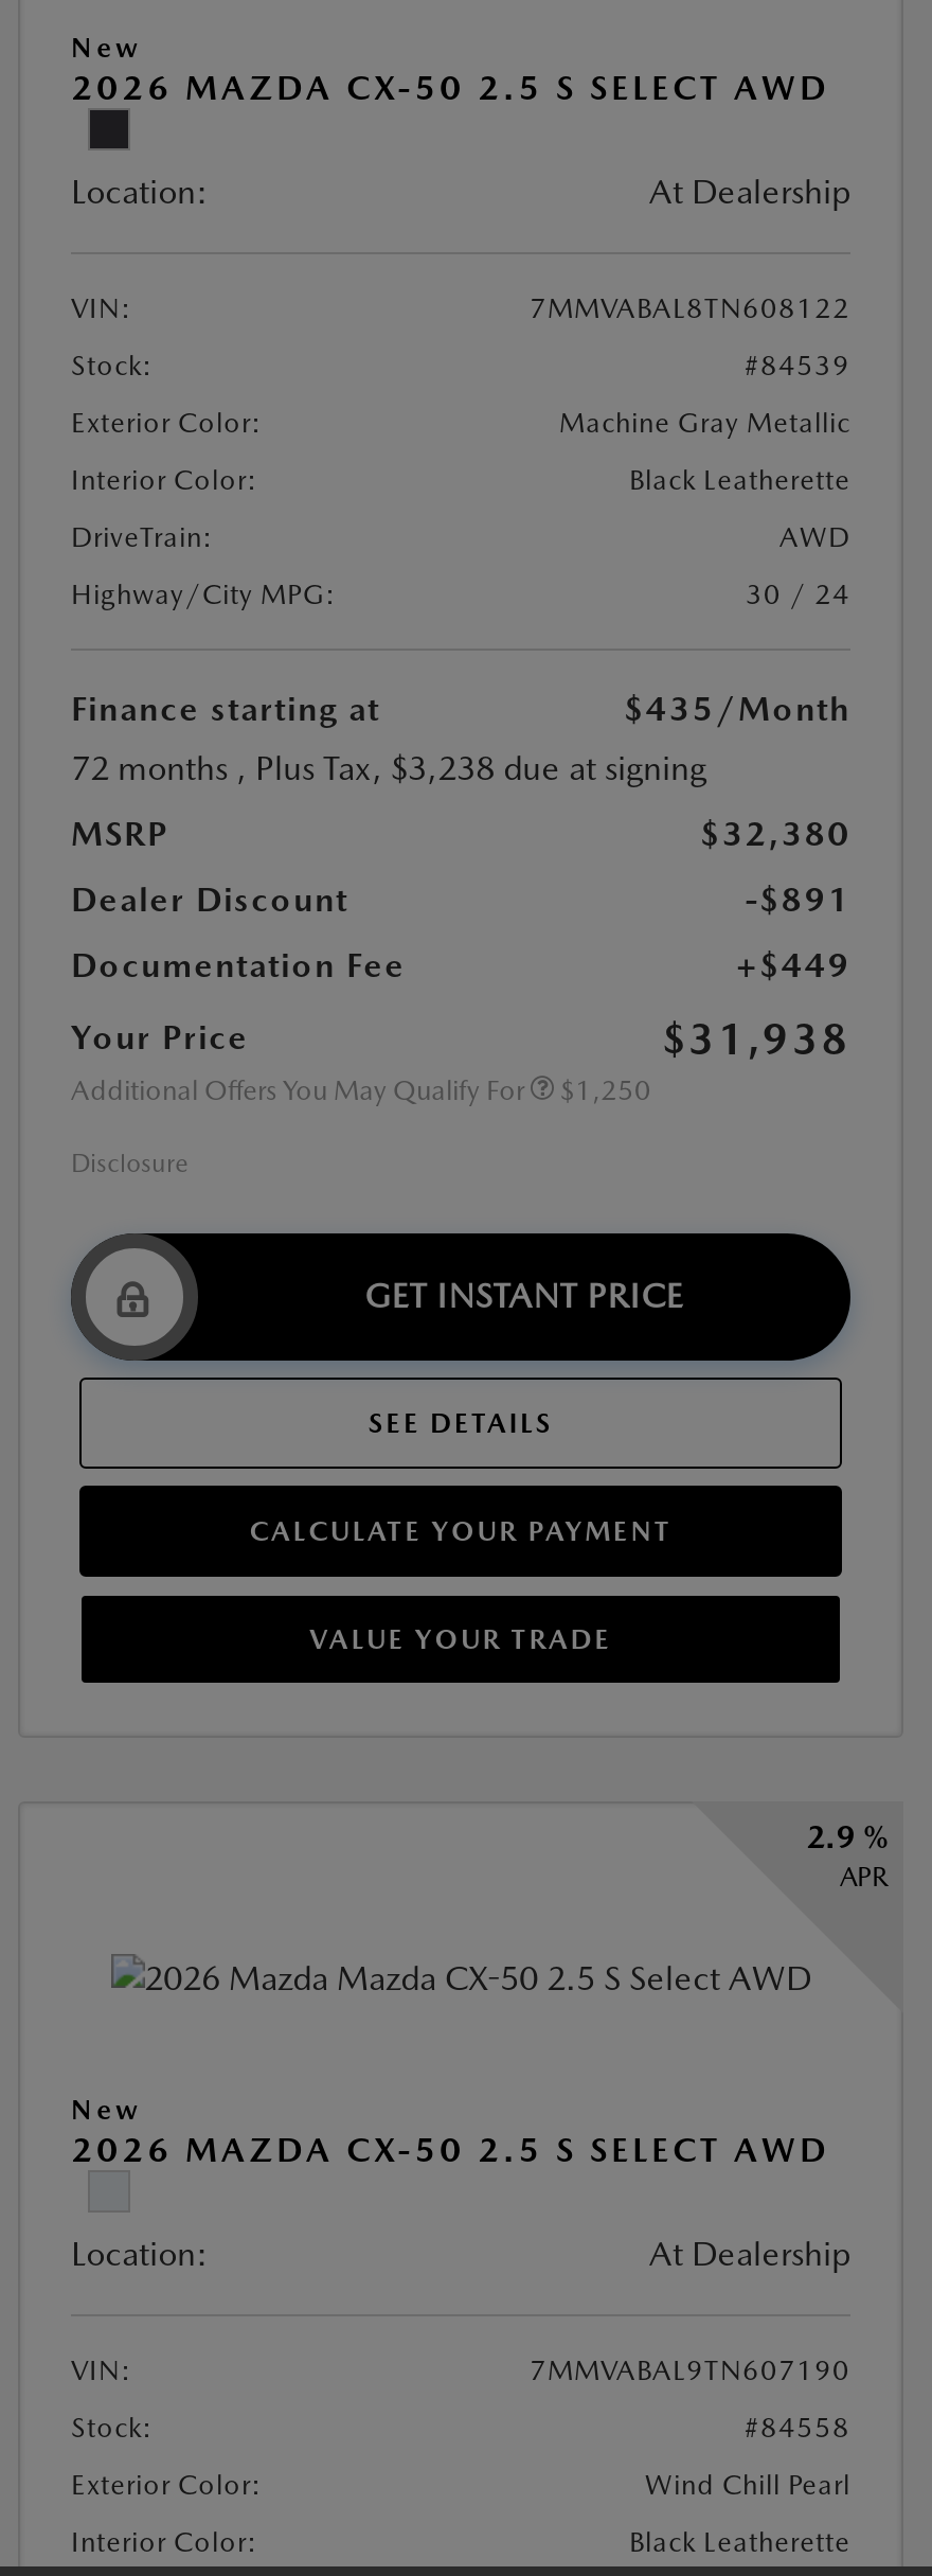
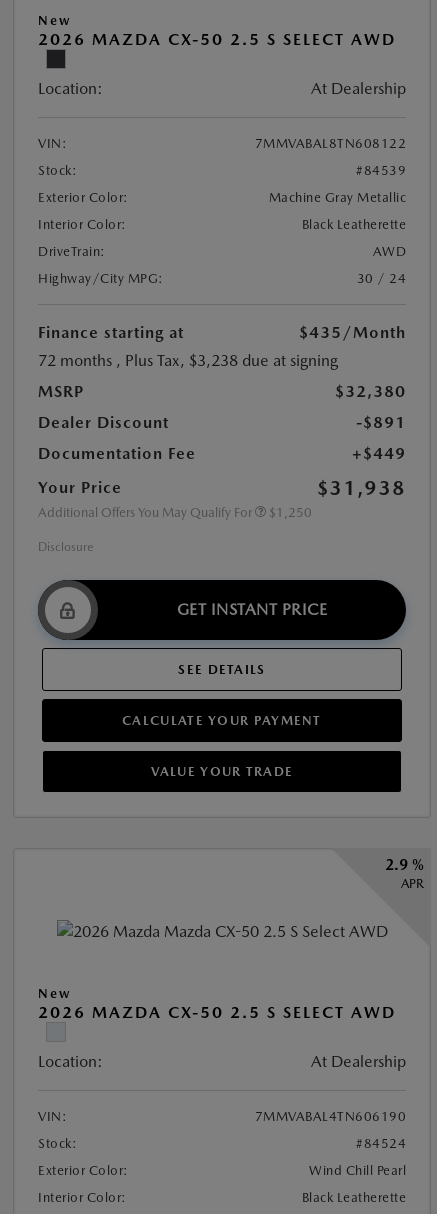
[530,2355,850,2387] 7MMVABAL9TN607190 -> [254,1109,406,1124] 7MMVABAL4TN606190
[745,2413,850,2444] #84558 -> [356,1136,406,1151] #84524

